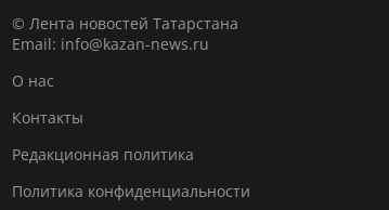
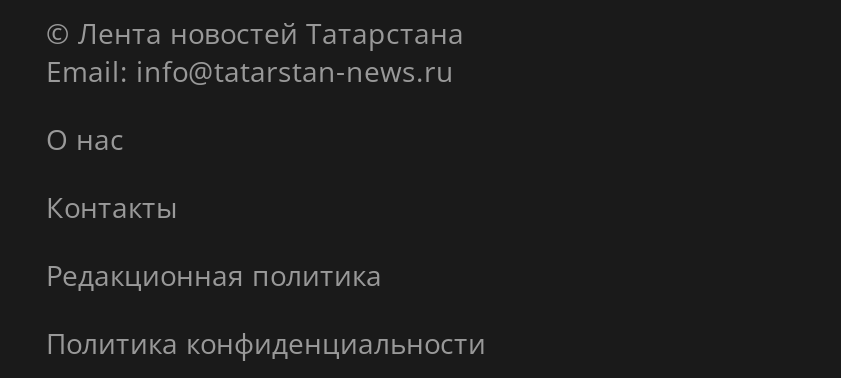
[12,34,209,54] Email: info@kazan-news.ru -> [46,52,454,90] Email: info@tatarstan-news.ru

